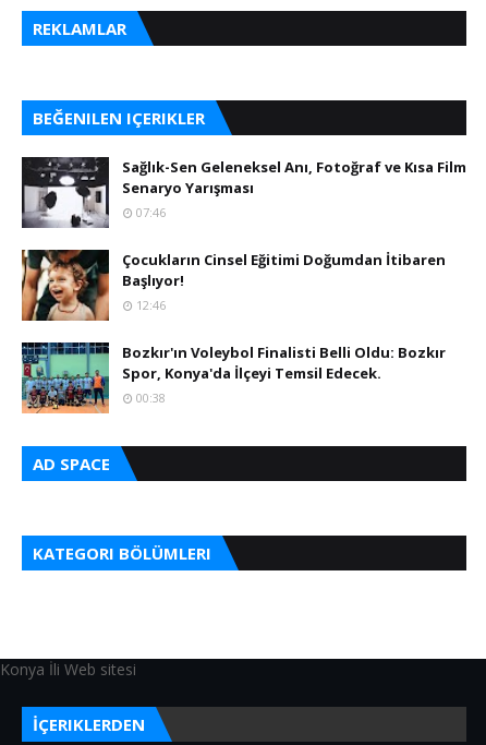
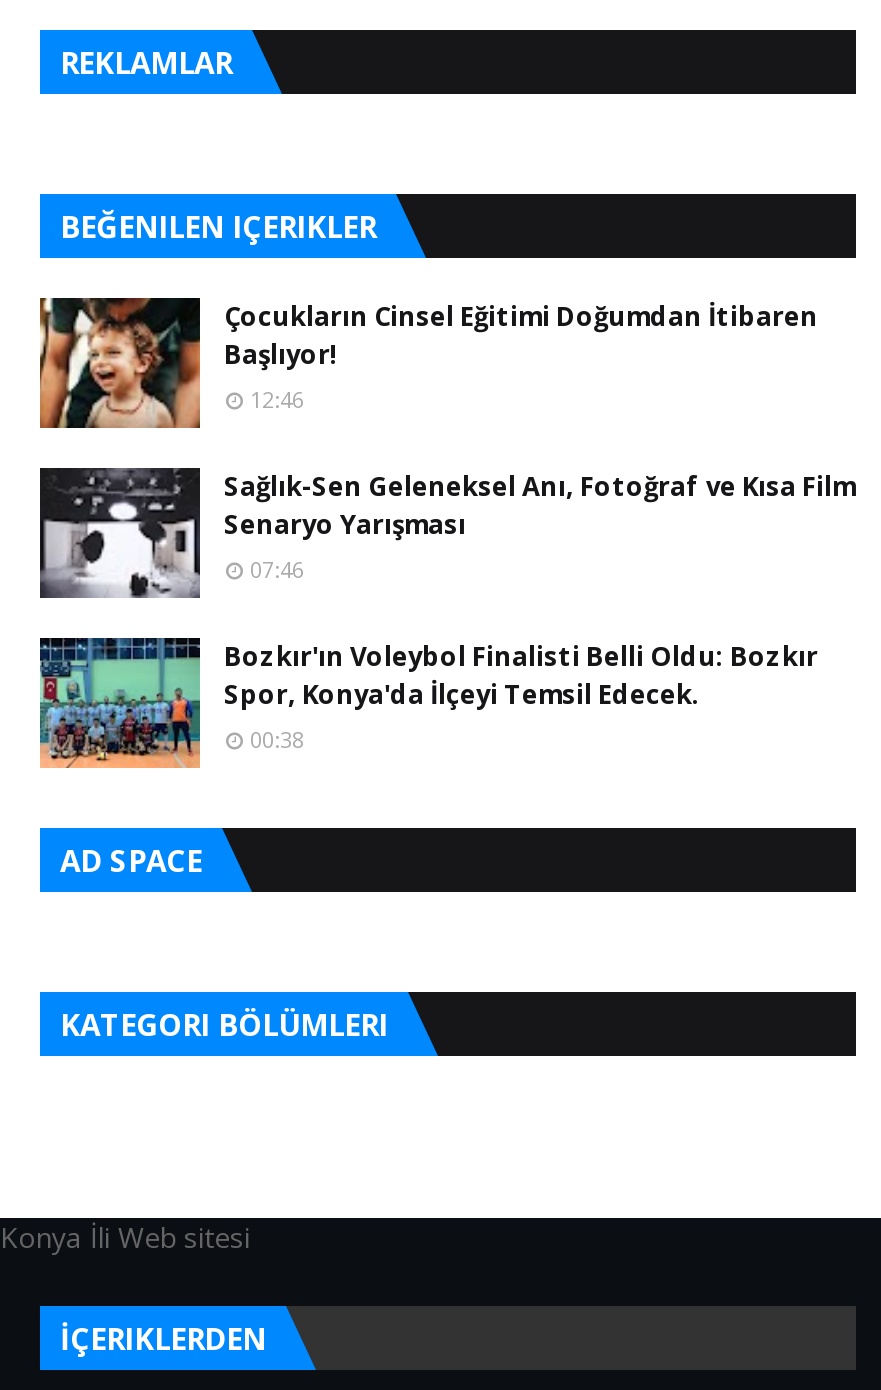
moved [21,156,466,229] -> [38,466,856,600]: [image] | Sağlık-Sen Geleneksel Anı, Fotoğraf ve Kısa Film | Senaryo Yarışması | 07:46
moved [21,249,446,321] -> [38,296,818,428]: [image] | Çocukların Cinsel Eğitimi Doğumdan İtibaren | Başlıyor! | 12:46

